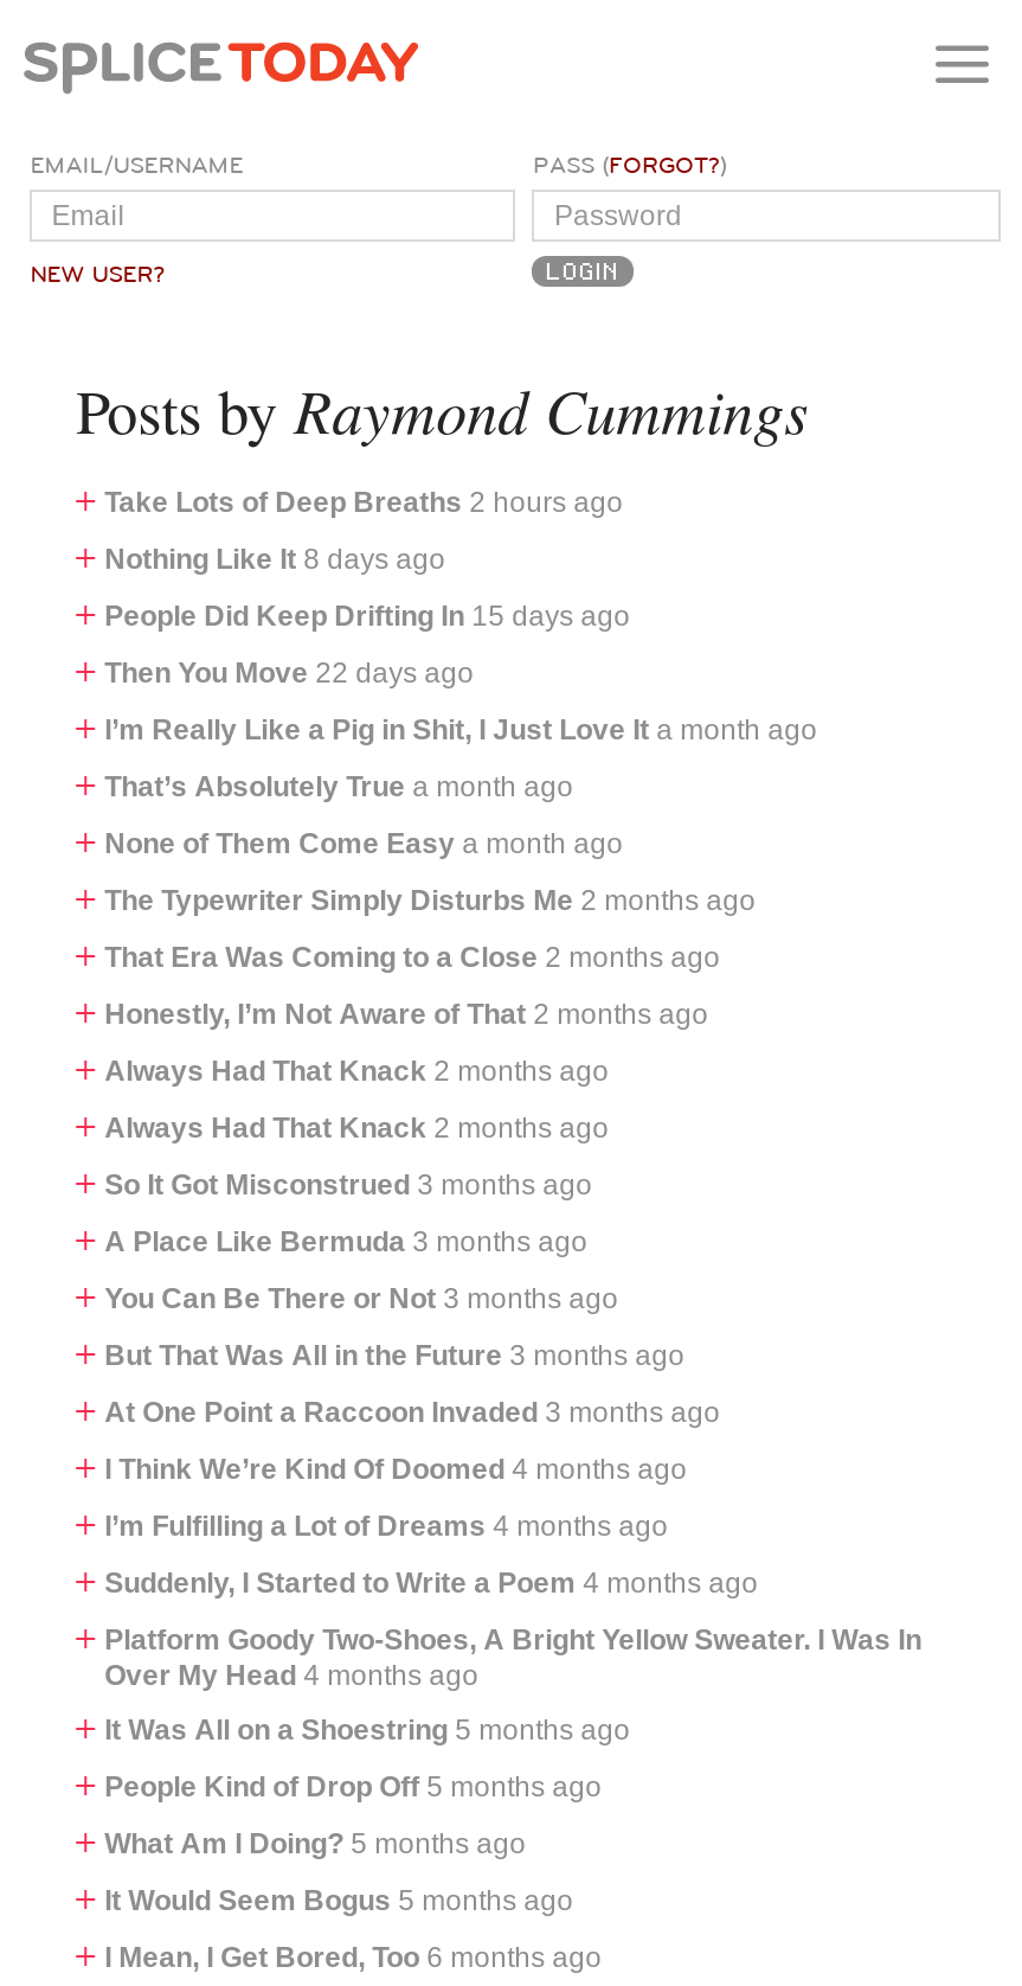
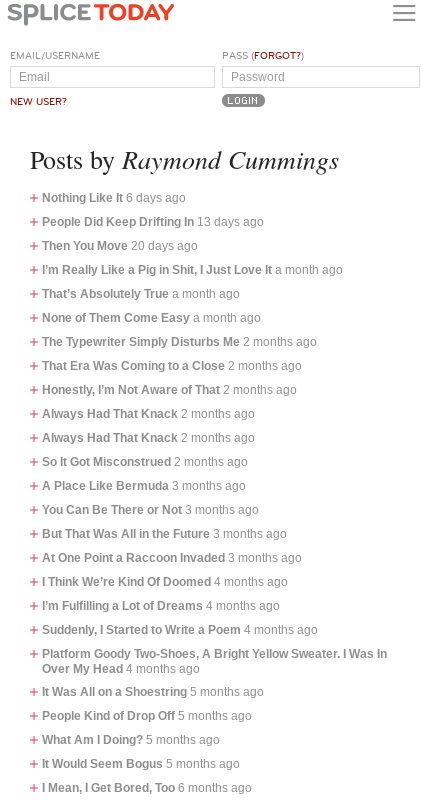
[104,485,630,688] Take Lots of Deep Breaths 2 hours ago | Nothing Like It 8 days ago | People Did Keep Drifting In 15 days ago | Then You Move 22 days ago -> [42,190,264,252] Nothing Like It 6 days ago | People Did Keep Drifting In 13 days ago | Then You Move 20 days ago
[104,1167,592,1200] So It Got Misconstrued 3 months ago -> [42,454,248,468] So It Got Misconstrued 2 months ago

